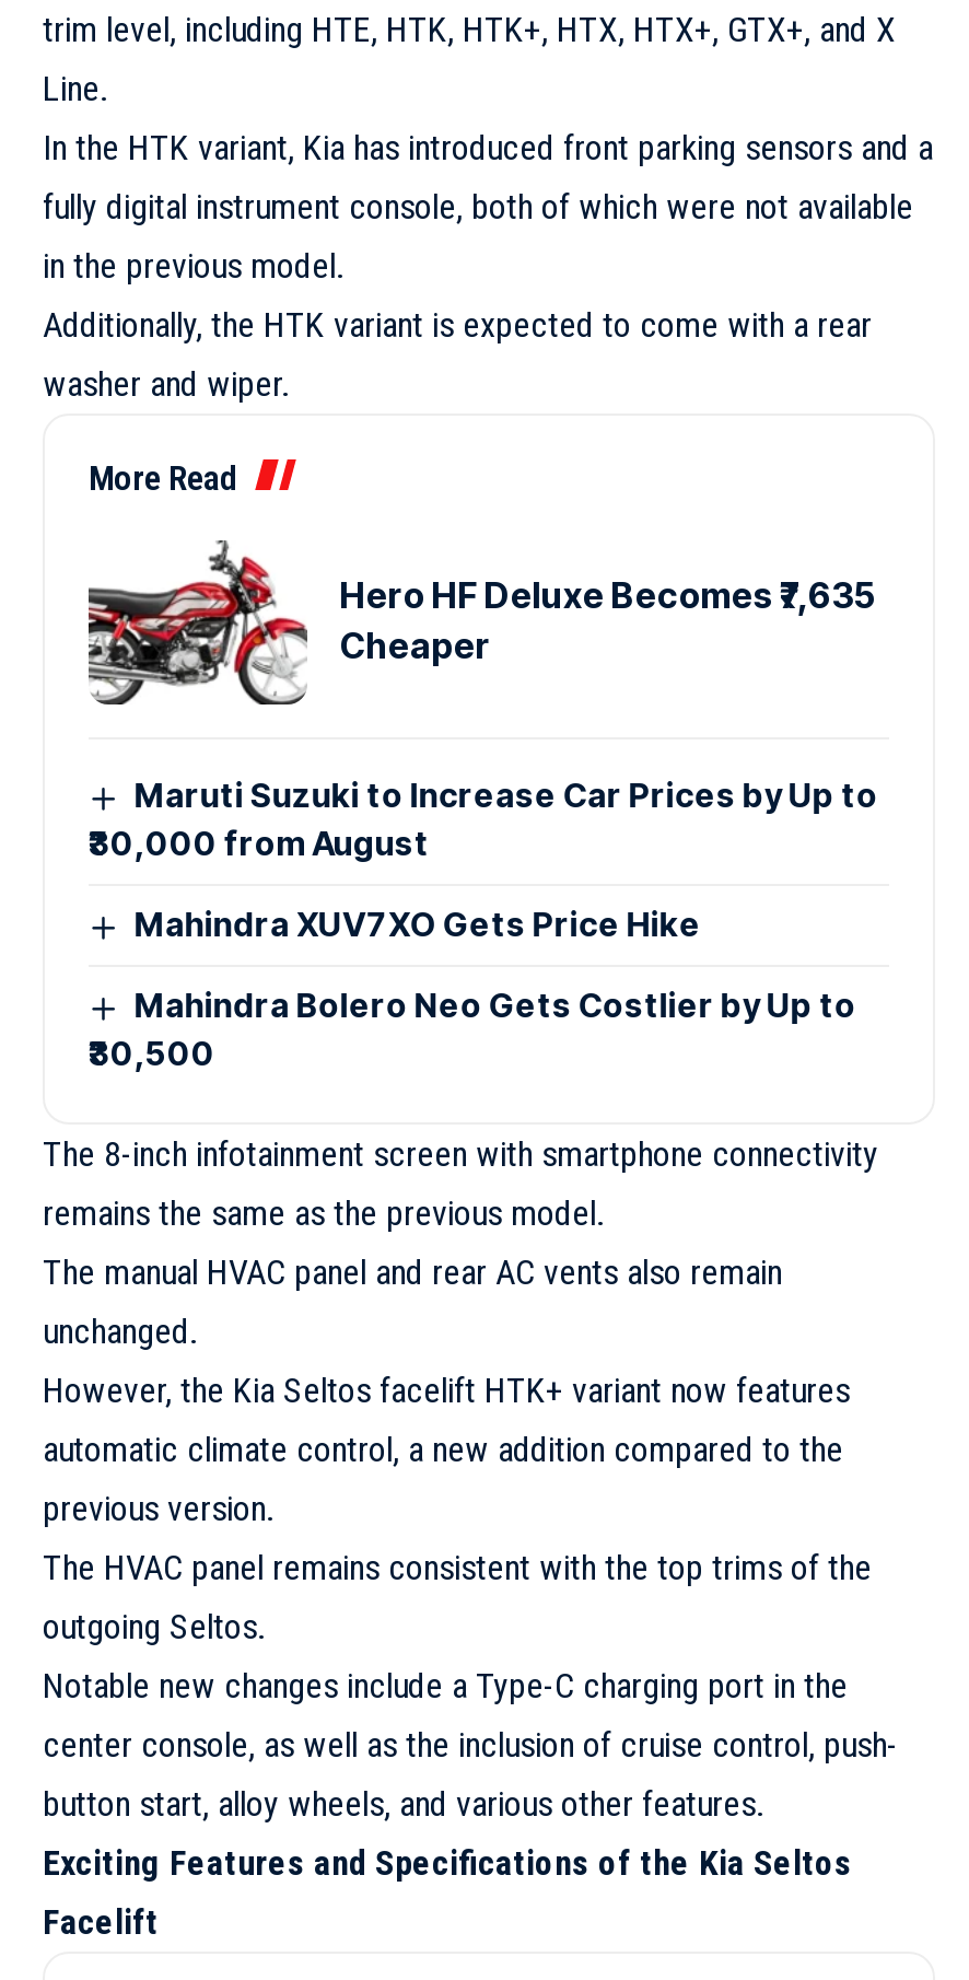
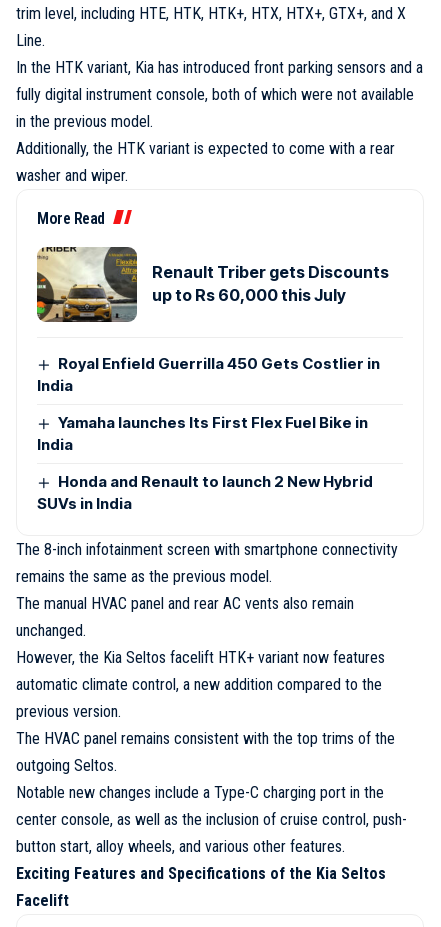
[86,540,876,707] [image] | Hero HF Deluxe Becomes ₹7,635 | Cheaper -> [36,246,389,323] [image] | Renault Triber gets Discounts | up to Rs 60,000 this July
[89,774,878,864] Maruti Suzuki to Increase Car Prices by Up to | ₹30,000 from August -> [37,354,380,395] Royal Enfield Guerrilla 450 Gets Costlier in | India
[135,904,701,945] Mahindra XUV7XO Gets Price Hike -> [37,413,368,454] Yamaha launches Its First Flex Fuel Bike in | India
[89,985,857,1074] Mahindra Bolero Neo Gets Costlier by Up to | ₹30,500 -> [37,472,373,513] Honda and Renault to launch 2 New Hybrid | SUVs in India

